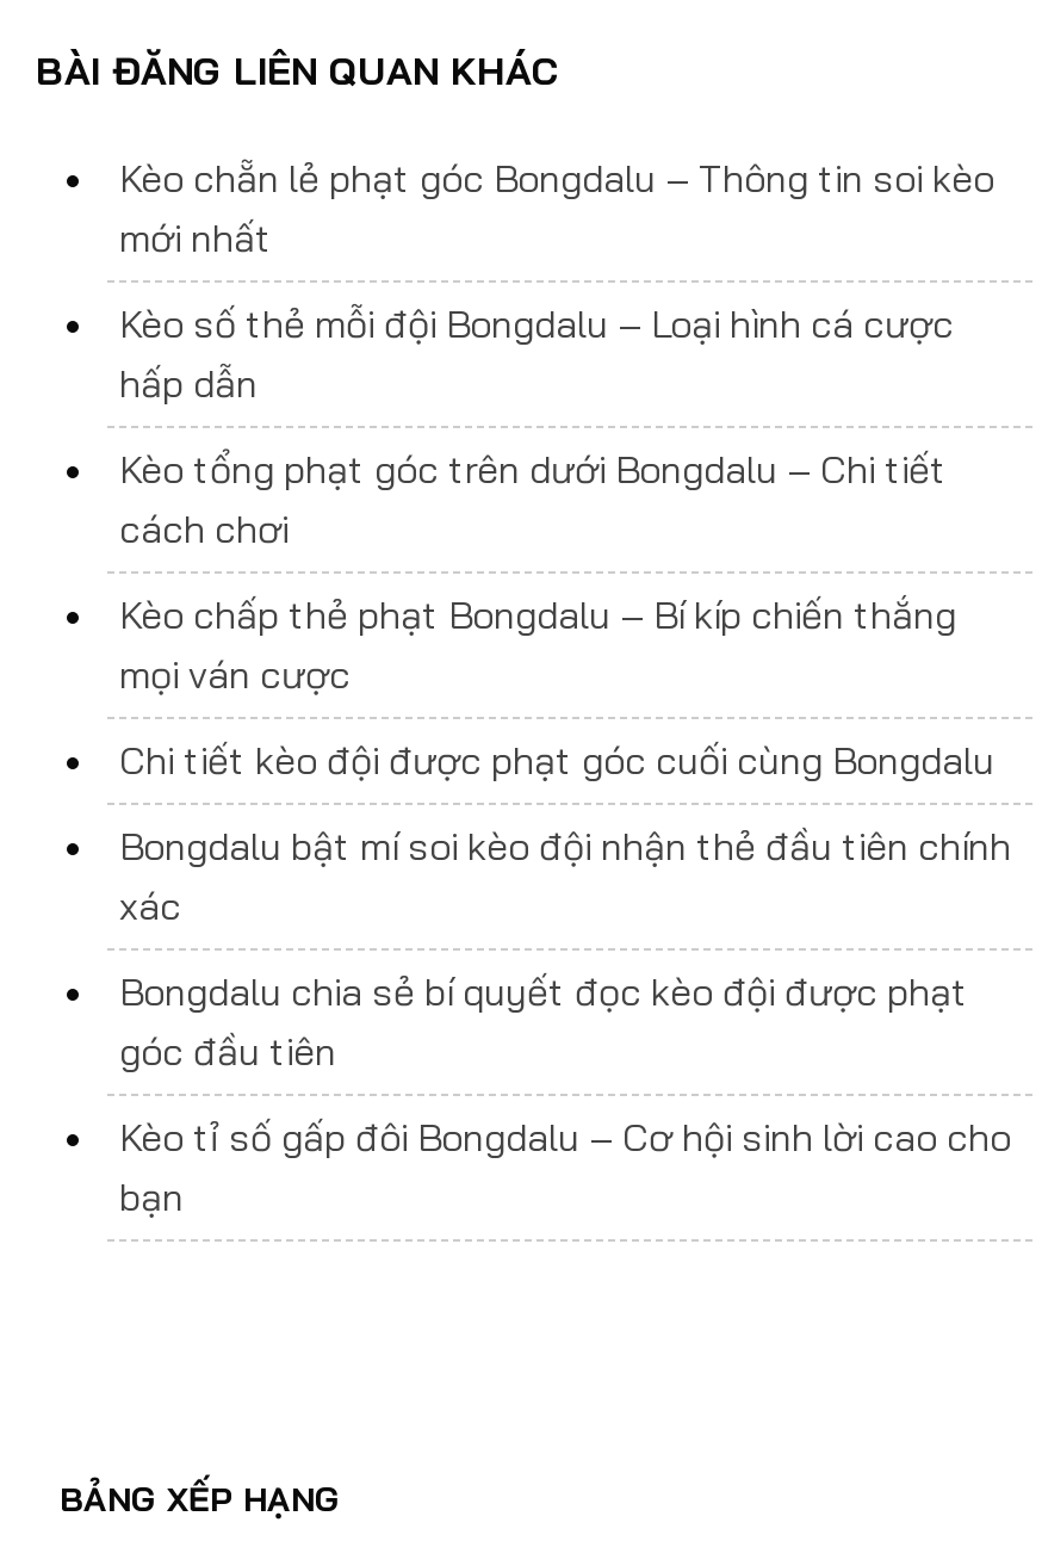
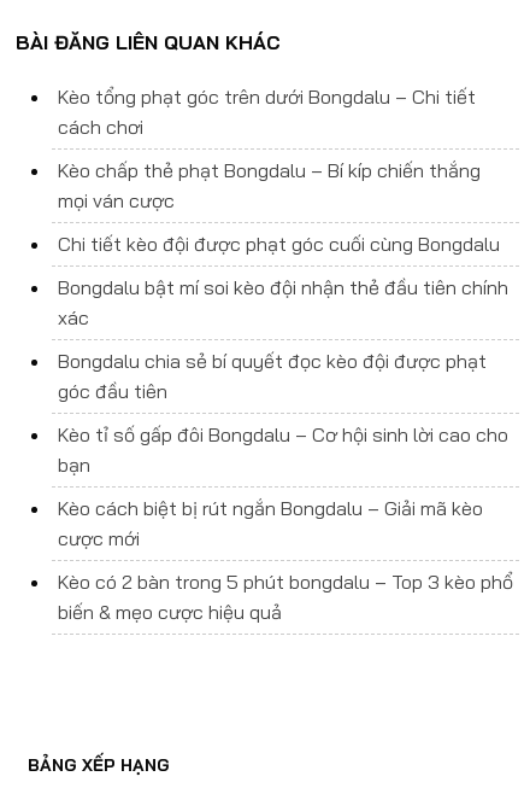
[119,154,994,406] Kèo chẵn lẻ phạt góc Bongdalu – Thông tin soi kèo | mới nhất | Kèo số thẻ mỗi đội Bongdalu – Loại hình cá cược | hấp dẫn -> none
moved [119,445,1011,1220] -> [58,84,508,477]: Kèo tổng phạt góc trên dưới Bongdalu – Chi tiết | cách chơi | Kèo chấp thẻ phạt Bongdalu – Bí kíp chiến thắng | ... | Kèo tỉ số gấp đôi Bongdalu – Cơ hội sinh lời cao cho | bạn
none -> [58,496,513,624] Kèo cách biệt bị rút ngắn Bongdalu – Giải mã kèo | cược mới | Kèo có 2 bàn trong 5 phút bongdalu – Top 3 kèo phổ | biến & mẹo cược hiệu quả

